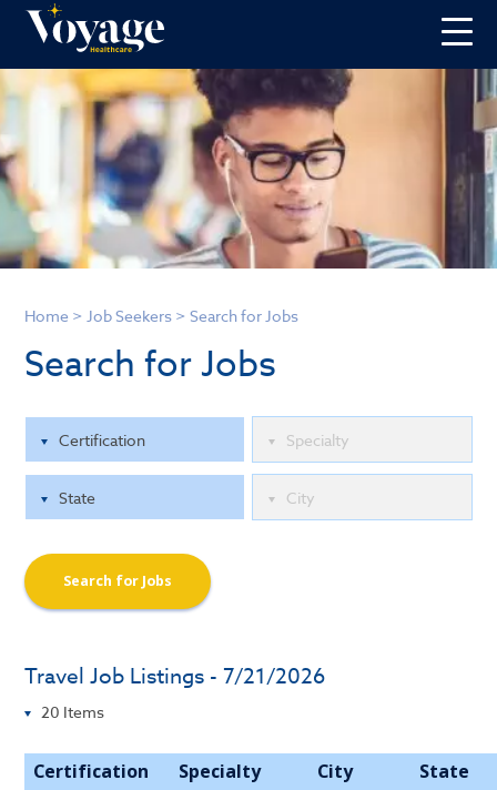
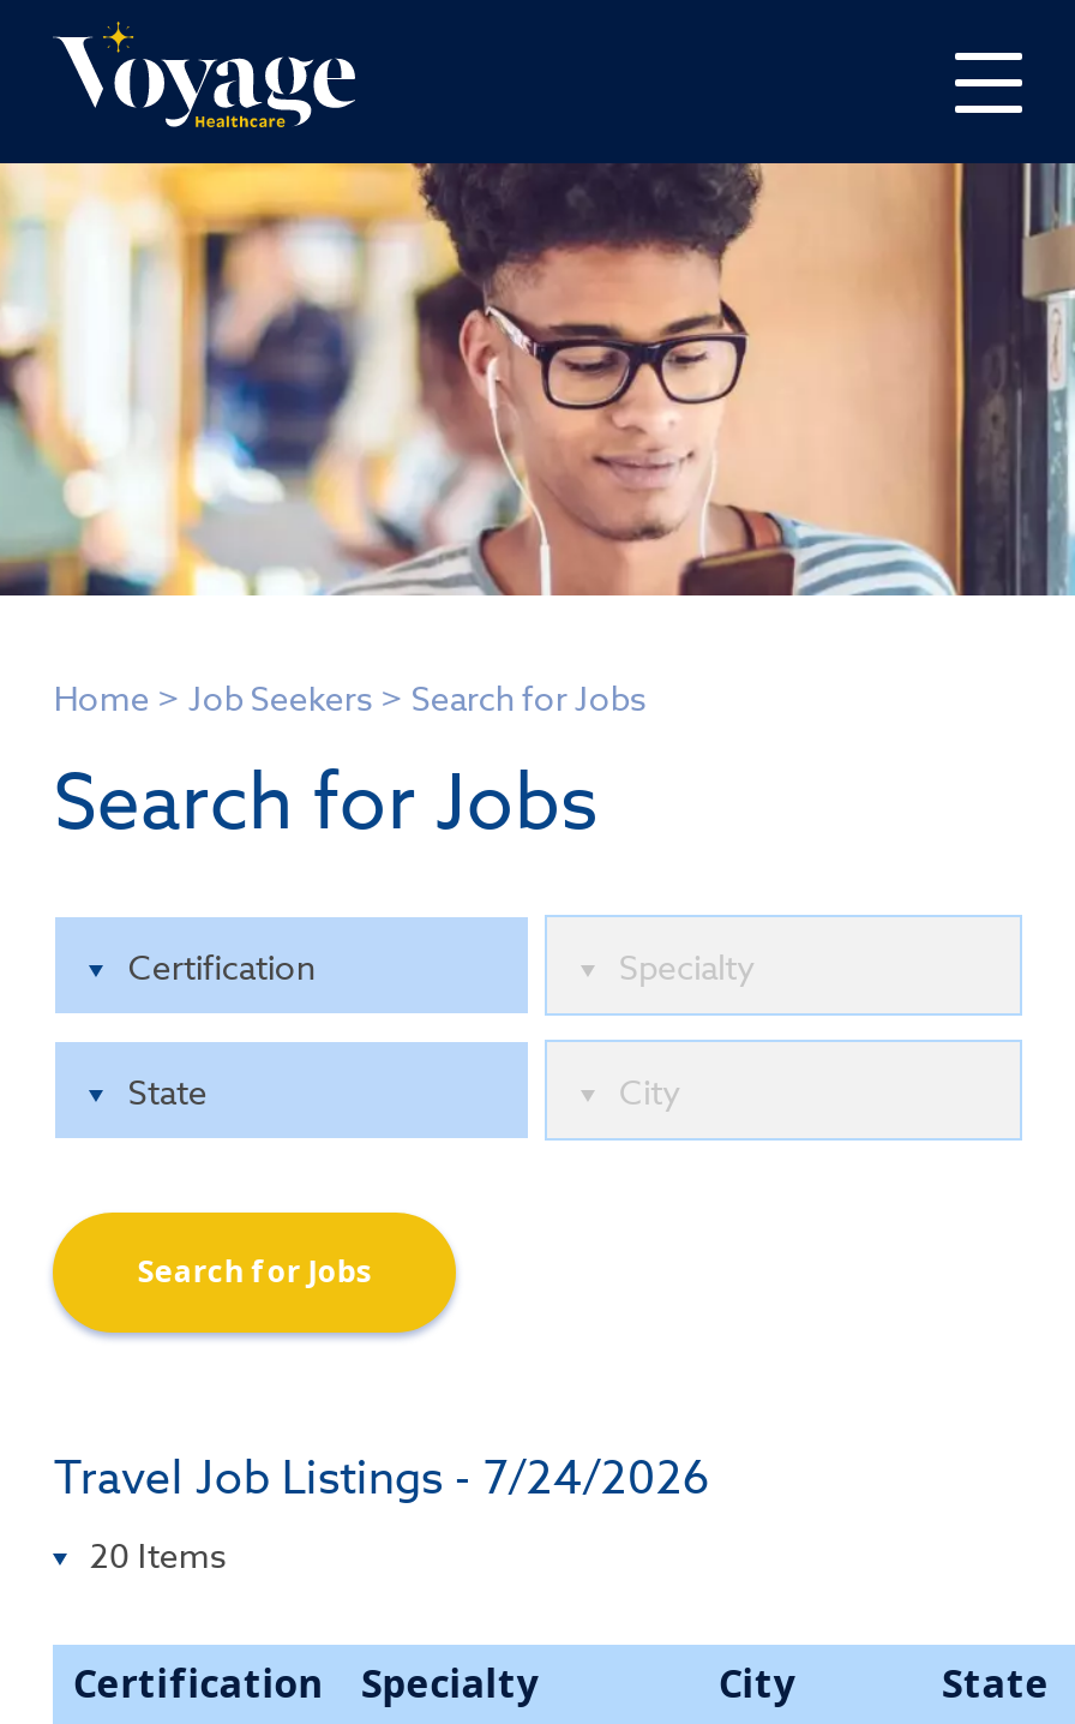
[25,661,325,690] Travel Job Listings - 7/21/2026 -> [54,1445,709,1508] Travel Job Listings - 7/24/2026

